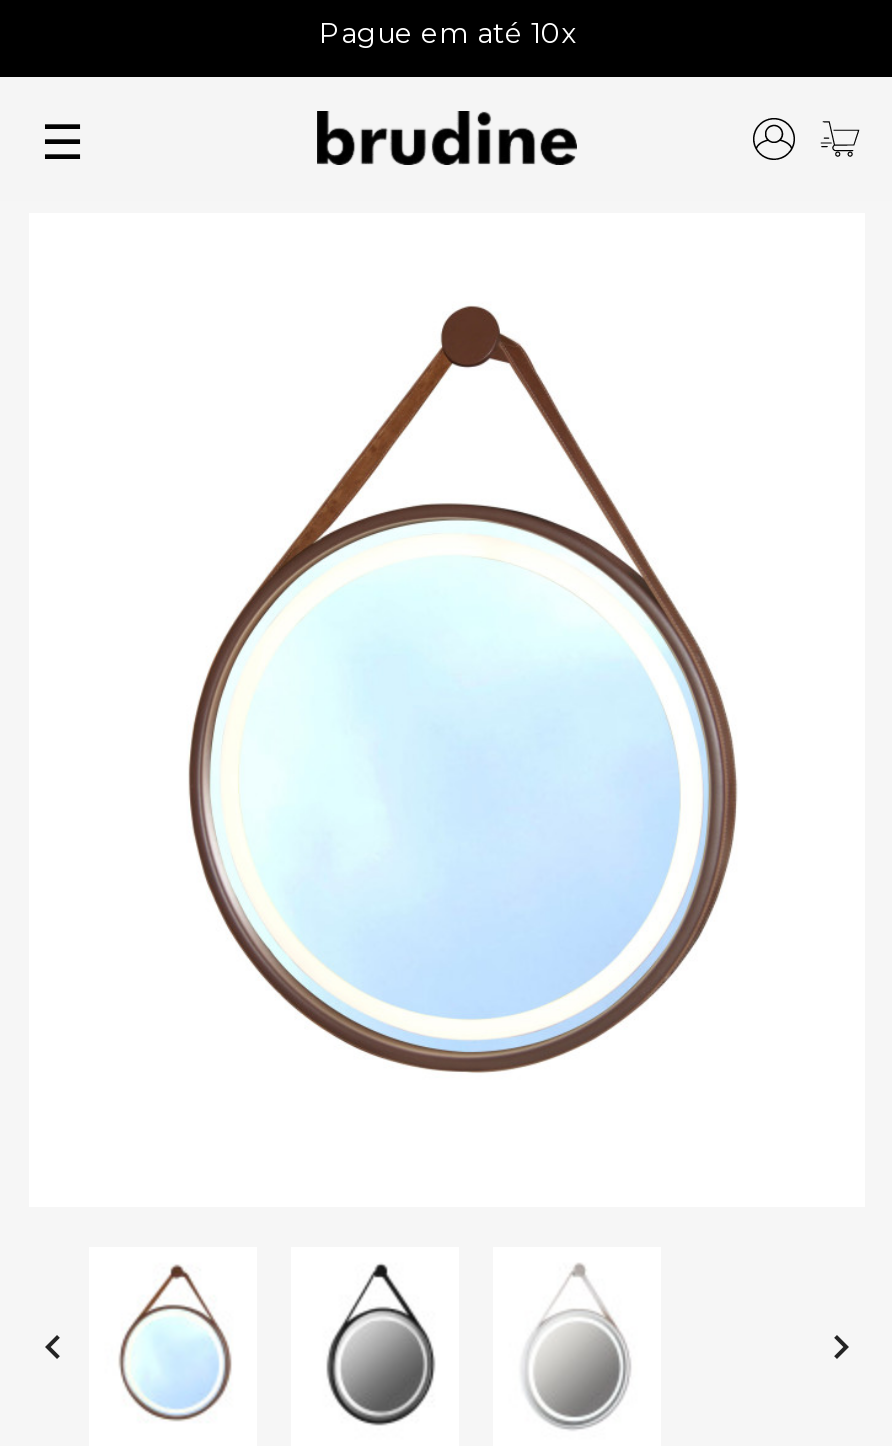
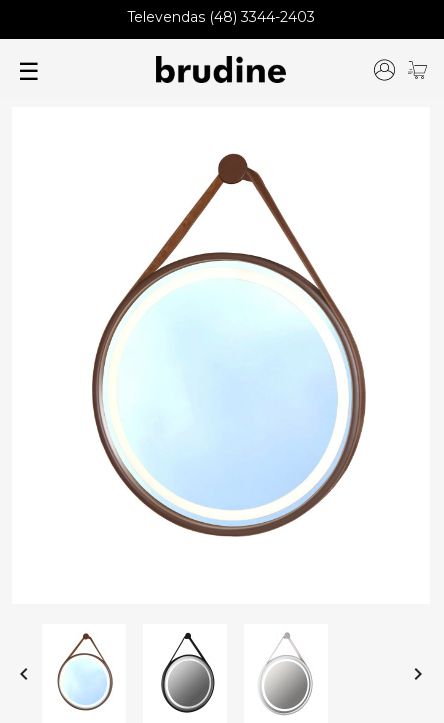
[319,17,575,49] Pague em até 10x -> [127,9,314,25] Televendas (48) 3344-2403

